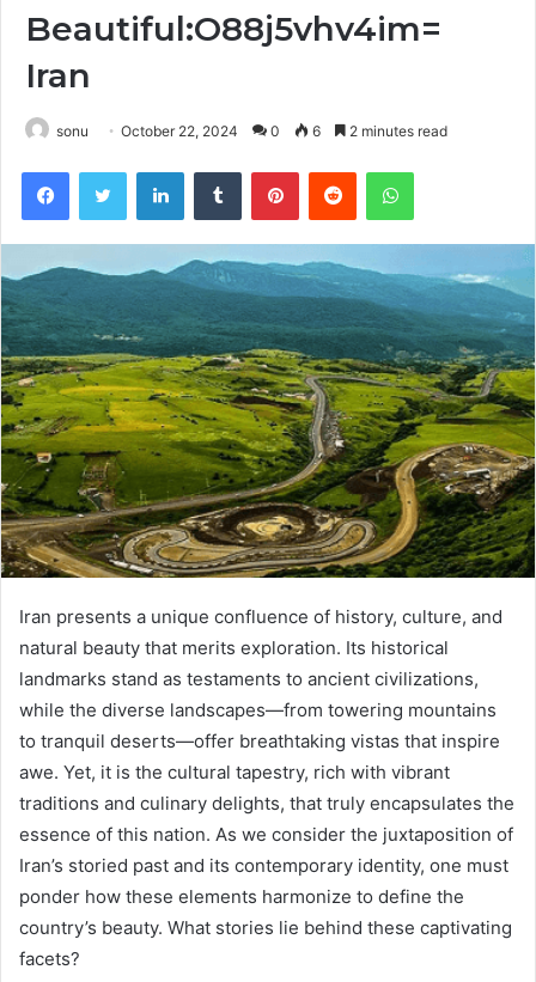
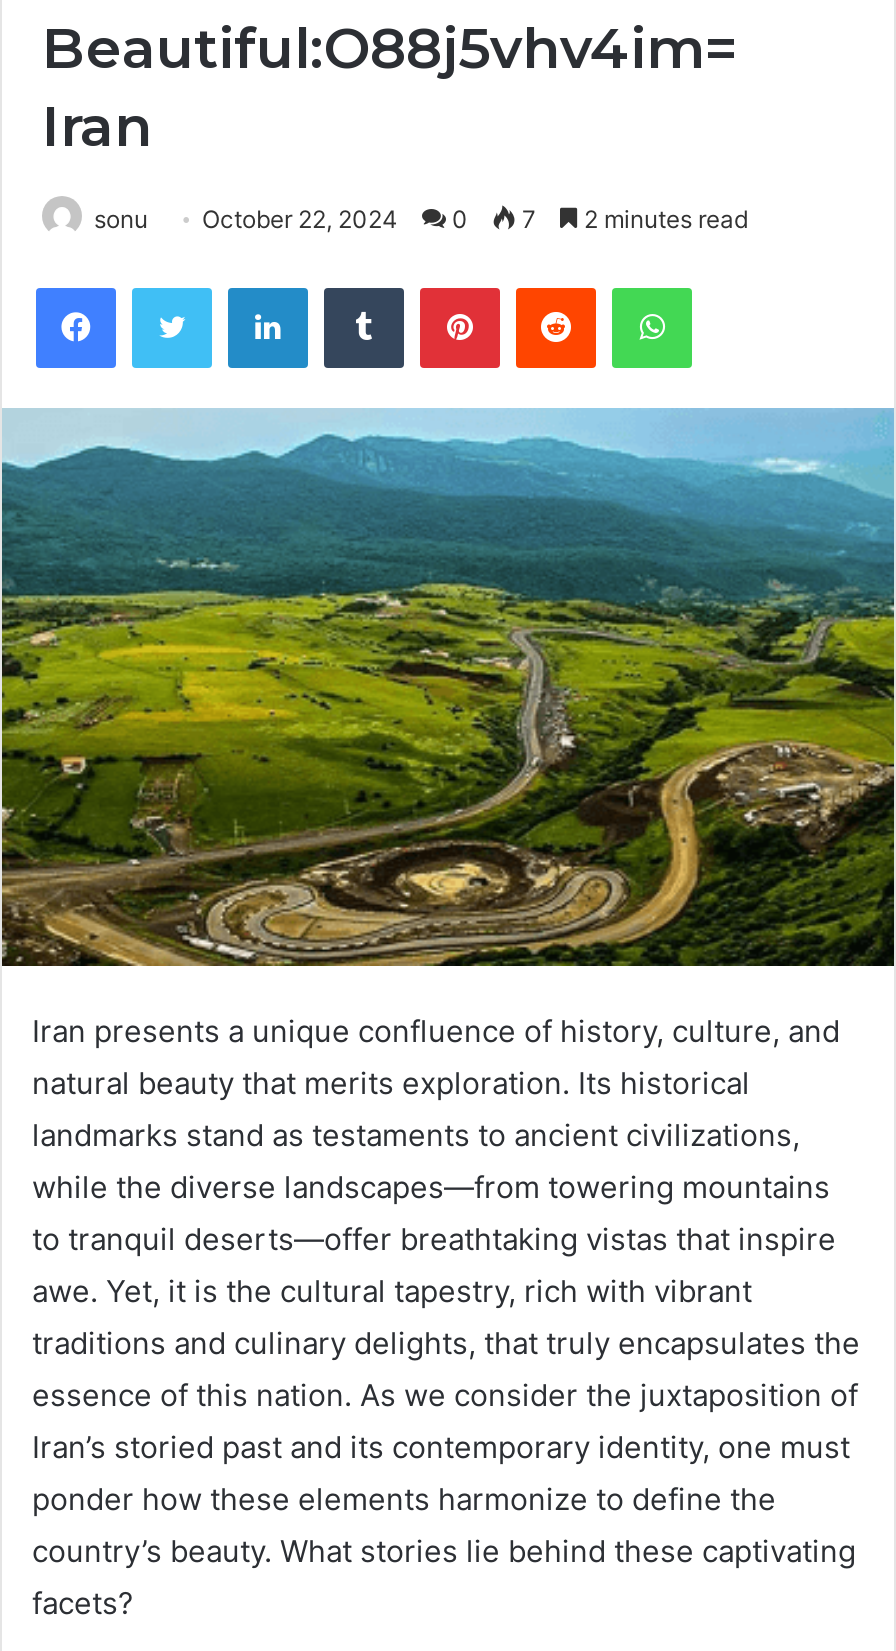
[56,122,447,140] sonu October 22, 2024 0 6 2 minutes read -> [94,204,748,234] sonu October 22, 2024 0 7 2 minutes read

